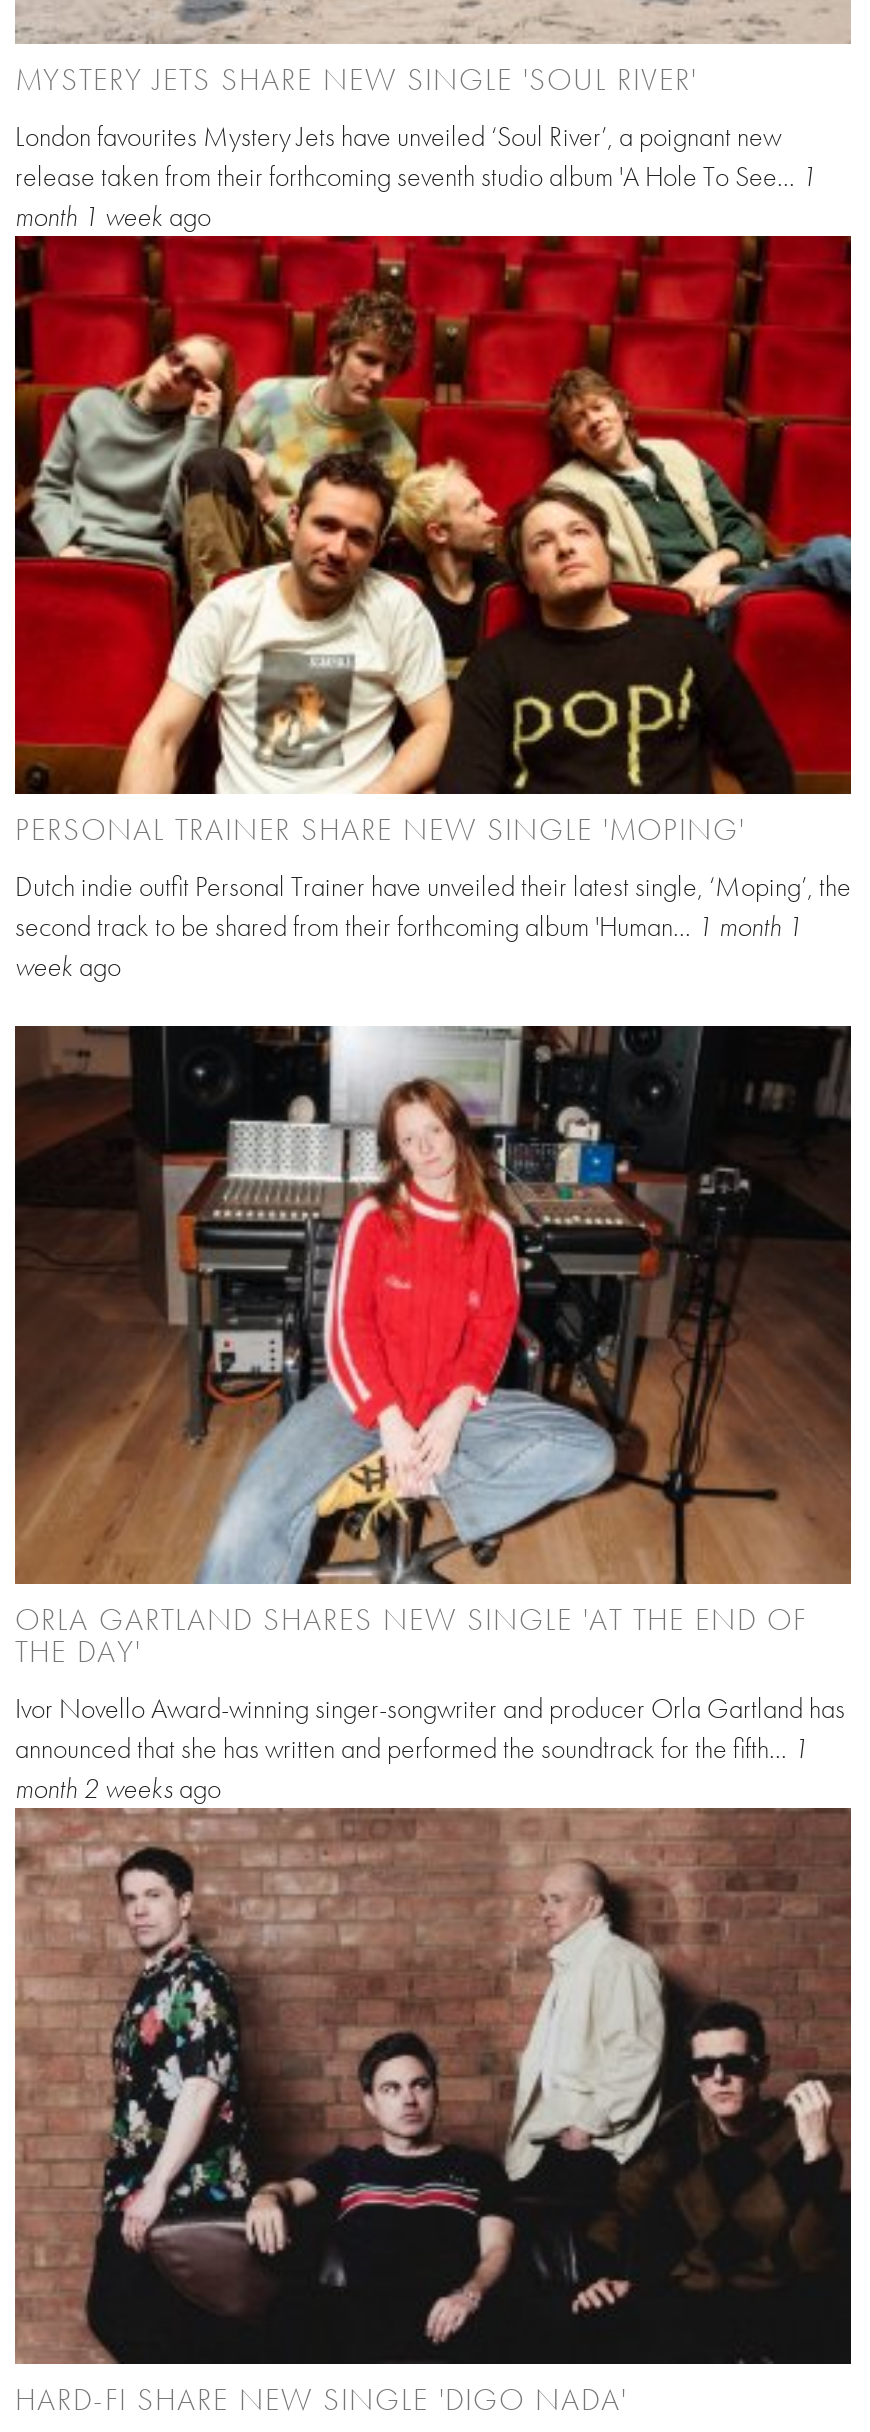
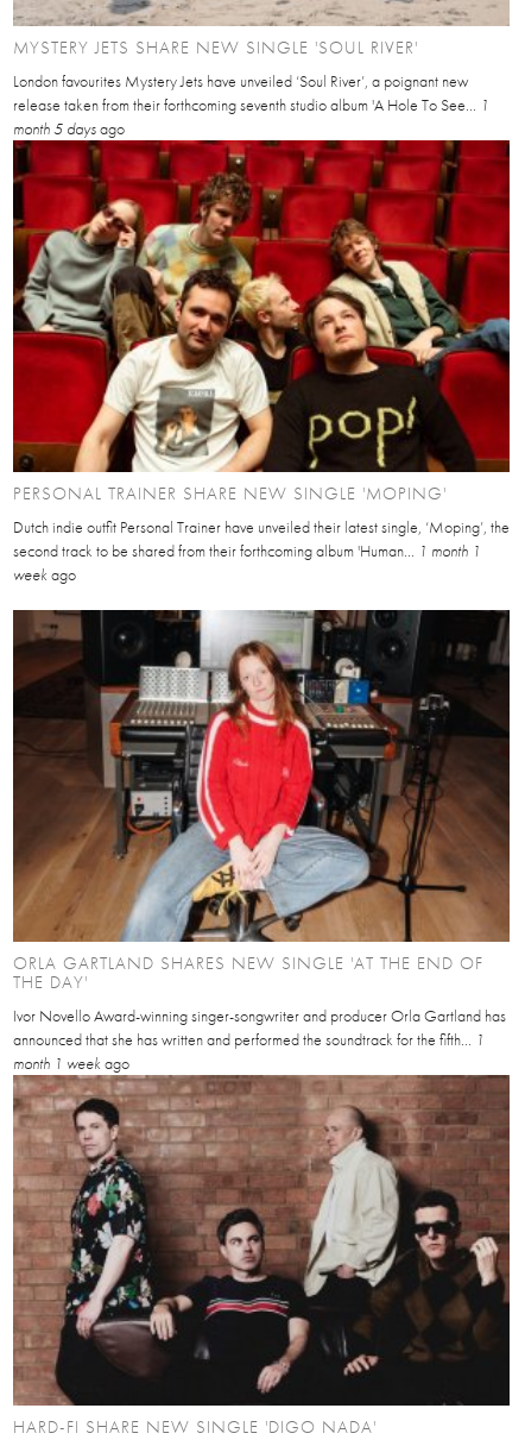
moved [15,199,211,235] -> [13,1052,129,1073]: month 1 week ago
none -> [13,118,125,140] month 5 days ago
[15,1769,221,1805] month 2 weeks ago -> none

